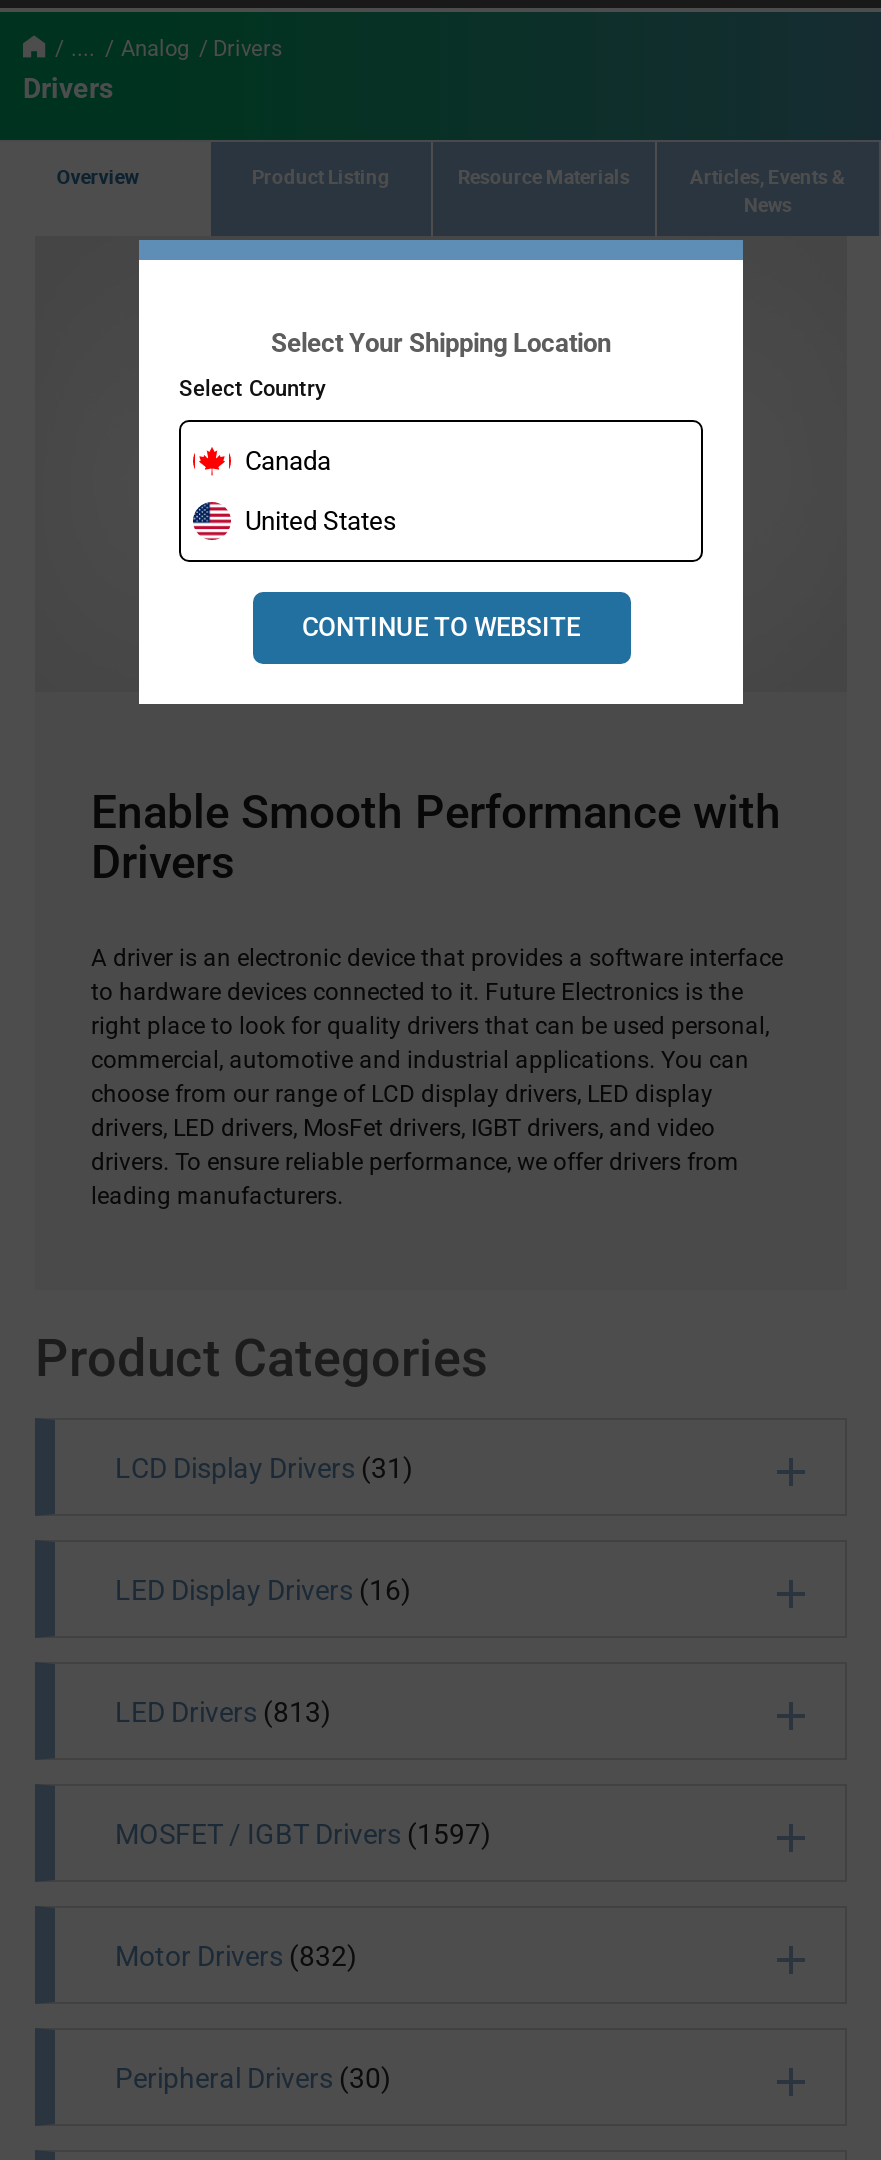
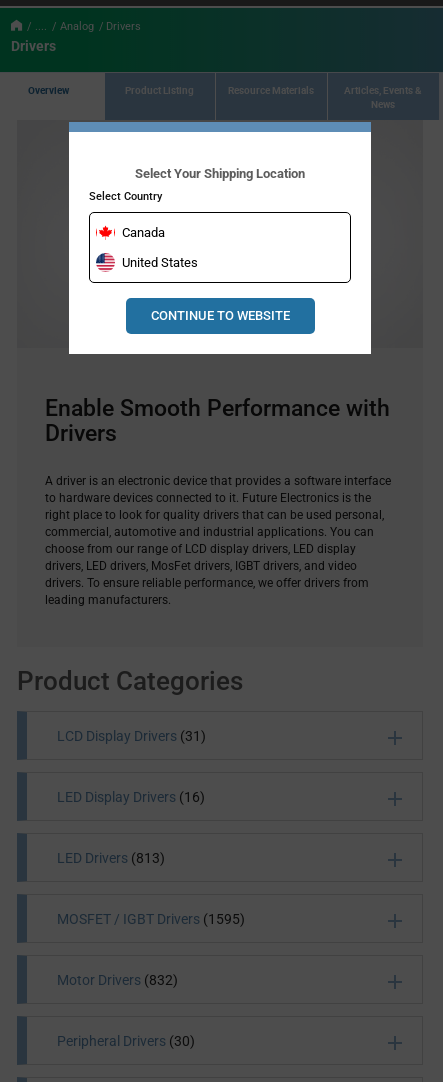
[115,1819,491,1851] MOSFET / IGBT Drivers (1597) -> [57,911,245,927] MOSFET / IGBT Drivers (1595)

